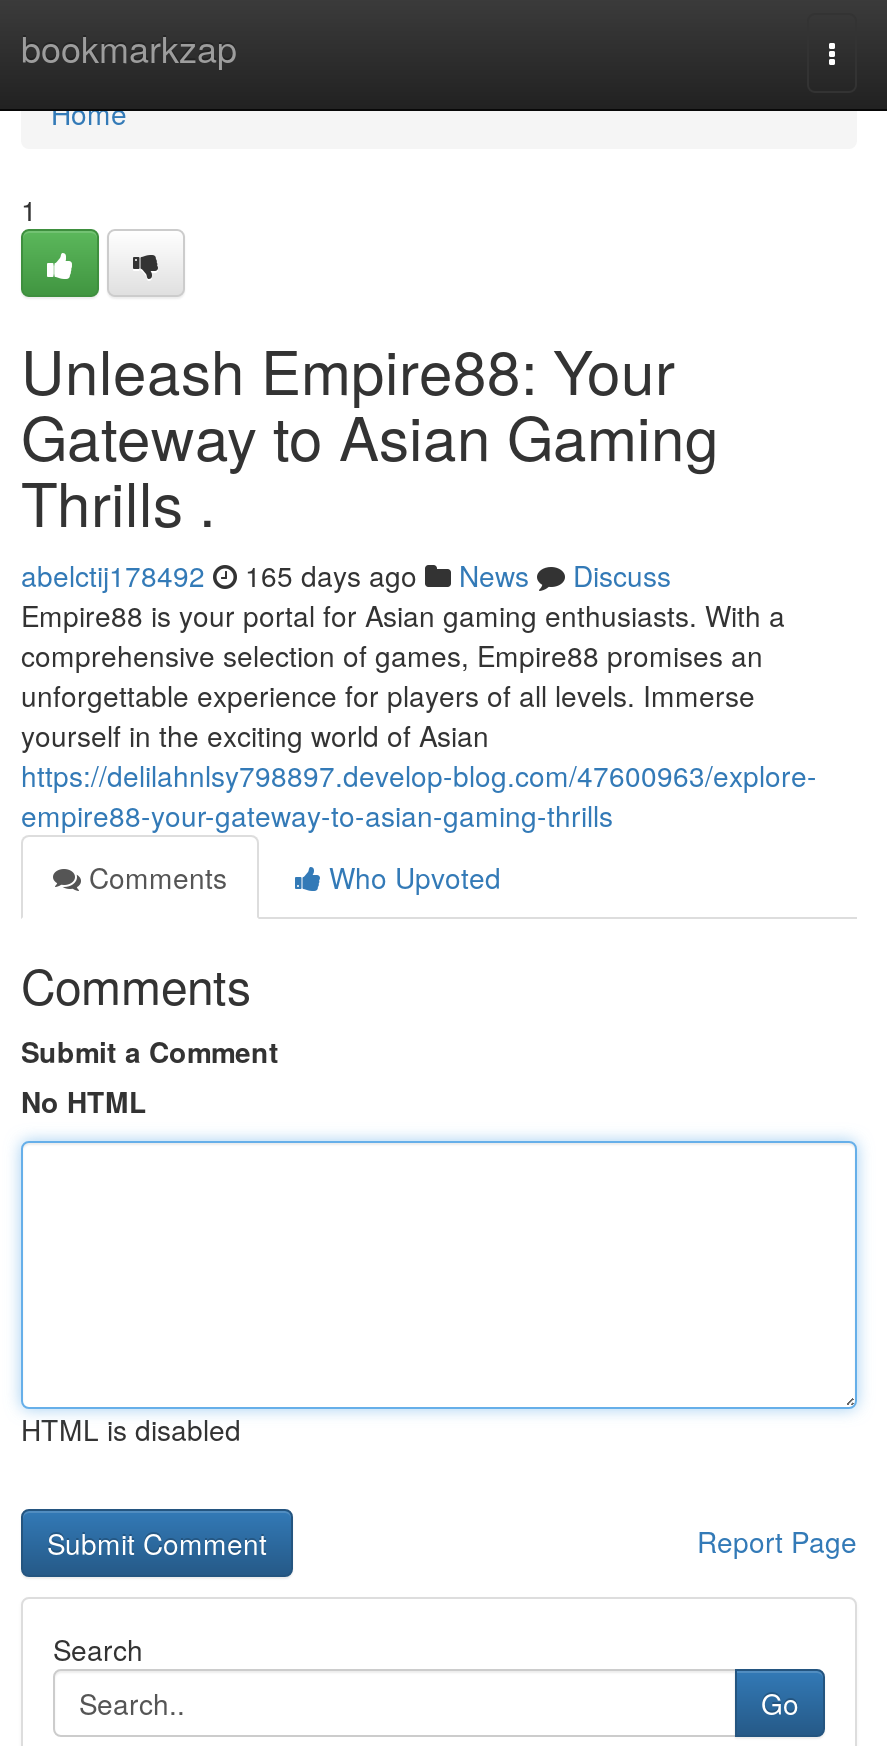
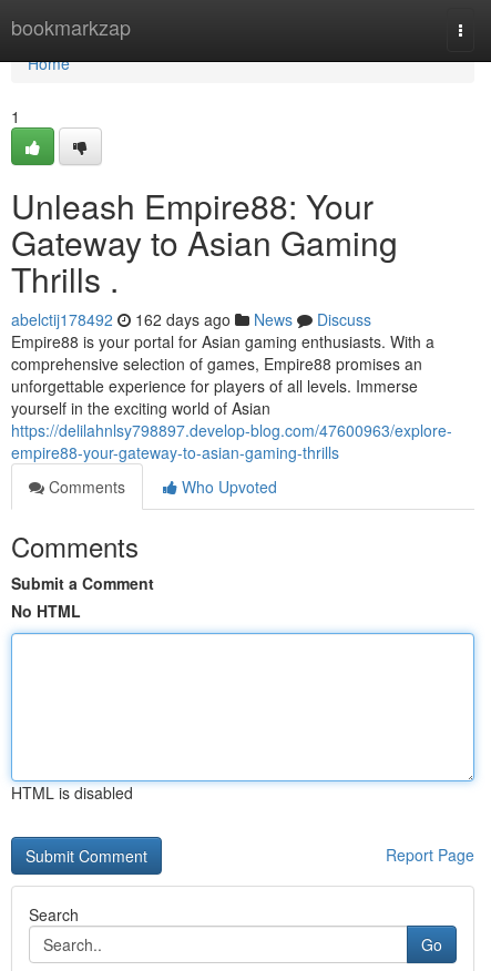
[21,555,671,595] abelctij178492 165 days ago News Discuss -> [11,308,371,330] abelctij178492 162 days ago News Discuss

